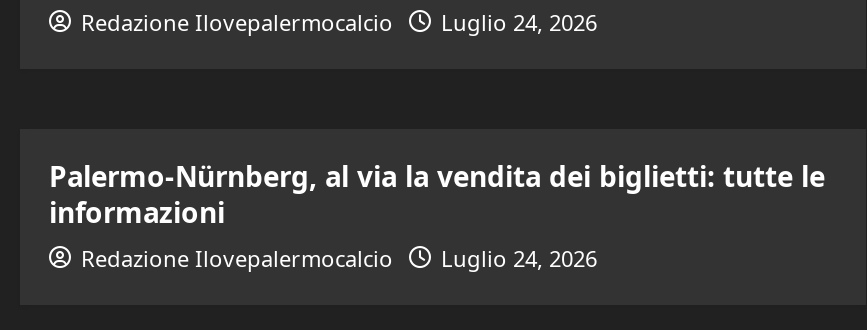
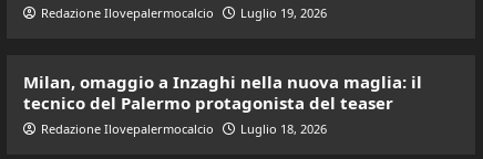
[81,8,597,38] Redazione Ilovepalermocalcio Luglio 24, 2026 -> [40,4,326,21] Redazione Ilovepalermocalcio Luglio 19, 2026
[49,158,825,232] Palermo-Nürnberg, al via la vendita dei biglietti: tutte le | informazioni -> [23,71,422,114] Milan, omaggio a Inzaghi nella nuova maglia: il | tecnico del Palermo protagonista del teaser
[81,244,597,274] Redazione Ilovepalermocalcio Luglio 24, 2026 -> [40,120,326,137] Redazione Ilovepalermocalcio Luglio 18, 2026

